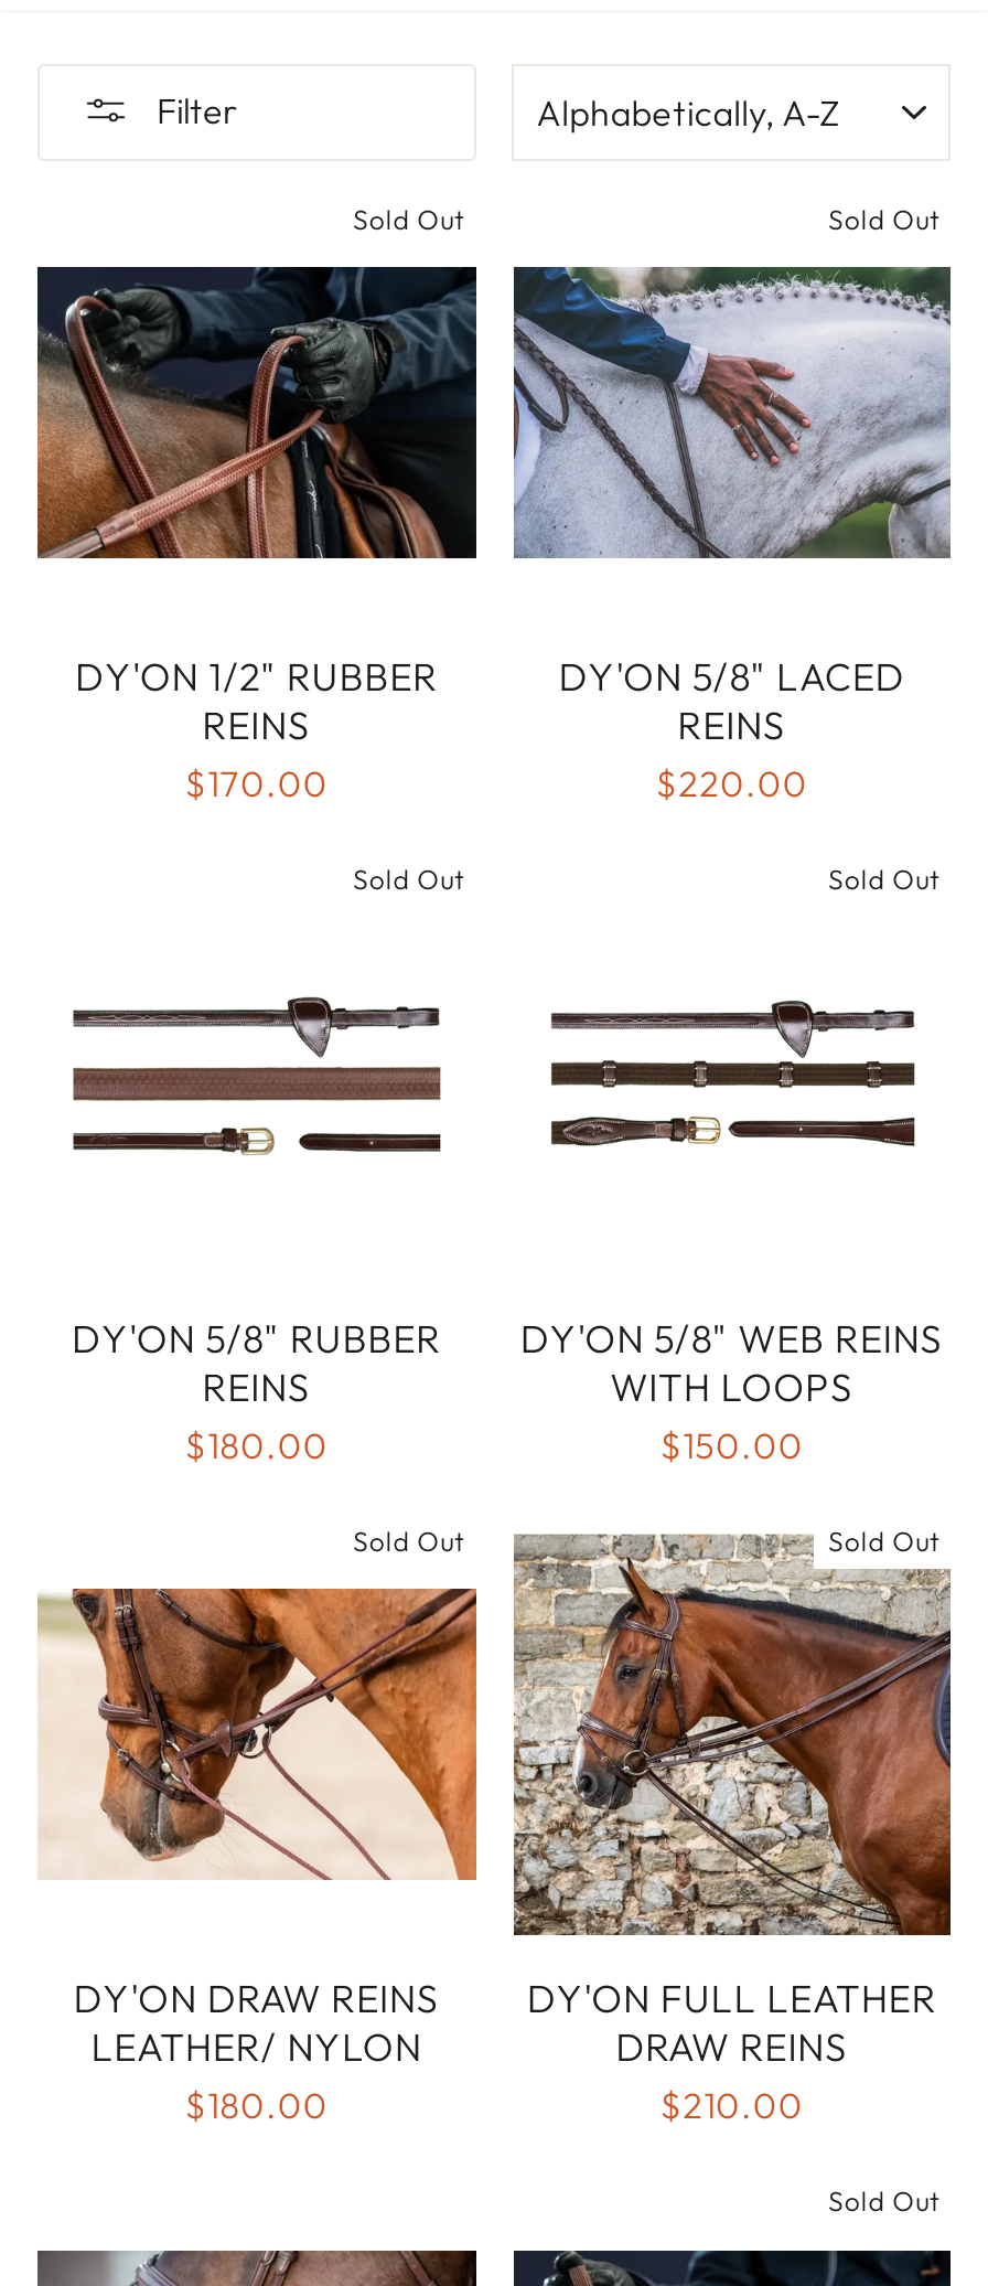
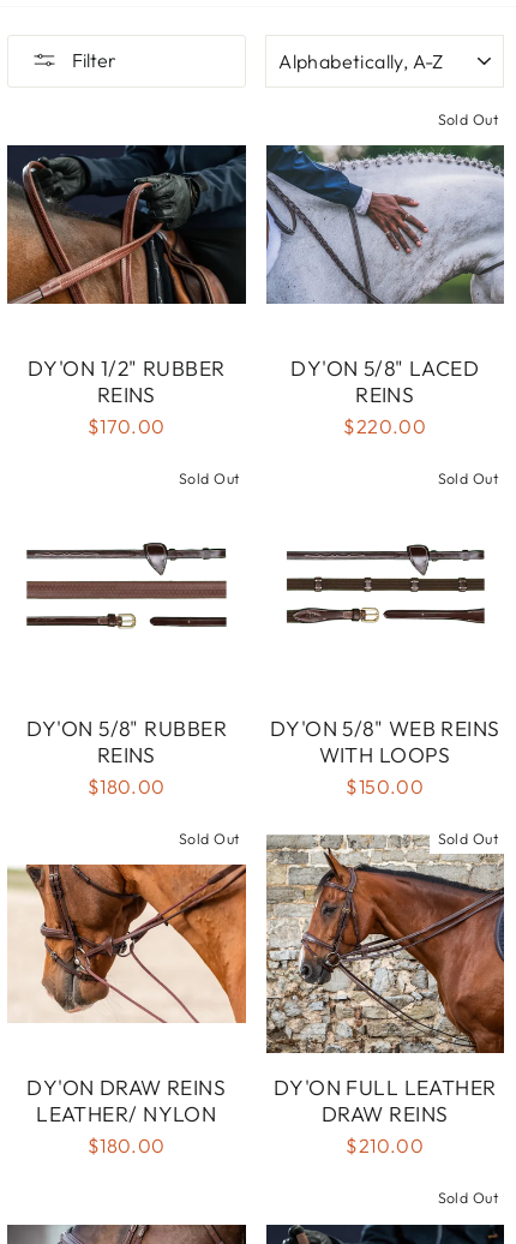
[353,202,464,235] Sold Out -> none

